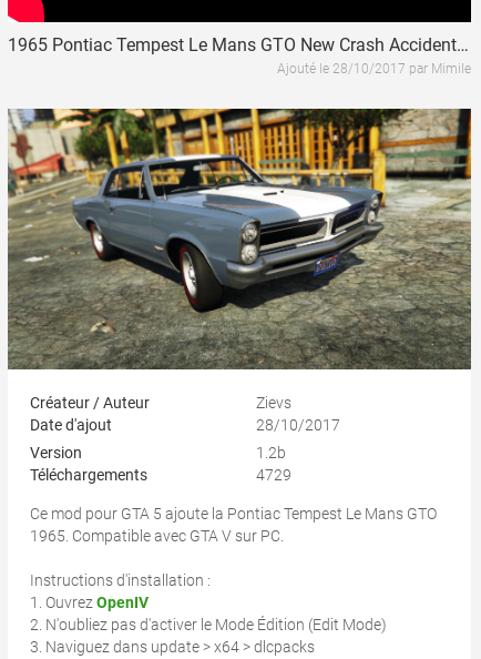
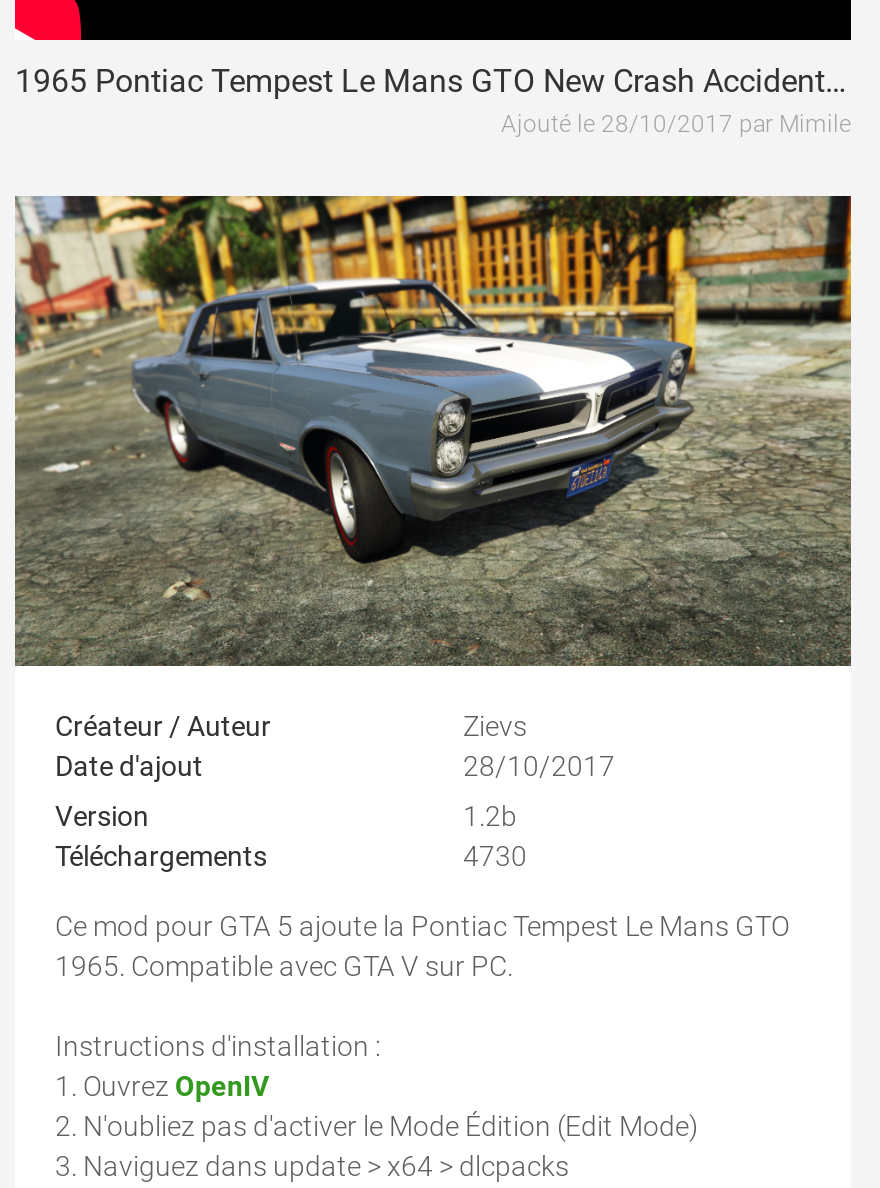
[256,466,291,484] 4729 -> [463,840,527,872] 4730

